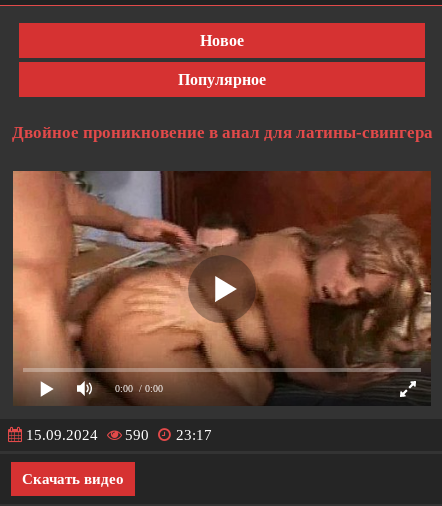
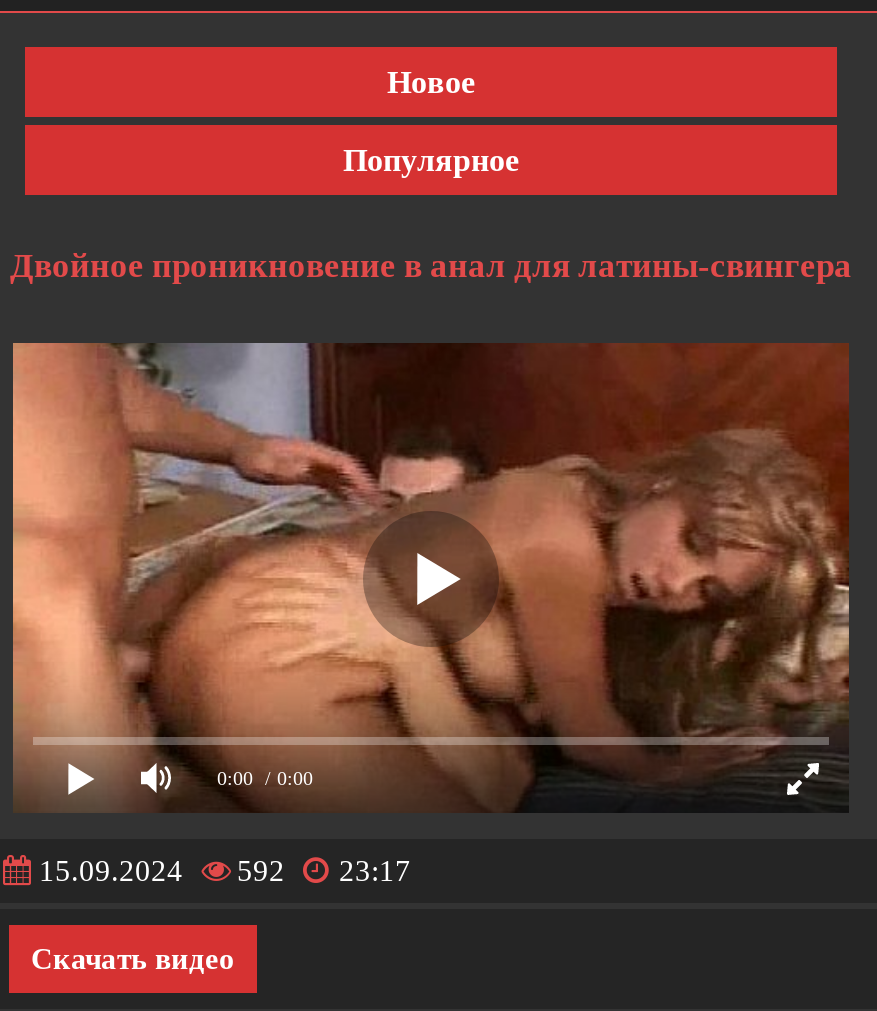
[22,427,212,443] 15.09.2024 590 23:17 -> [31,855,411,887] 15.09.2024 592 23:17

